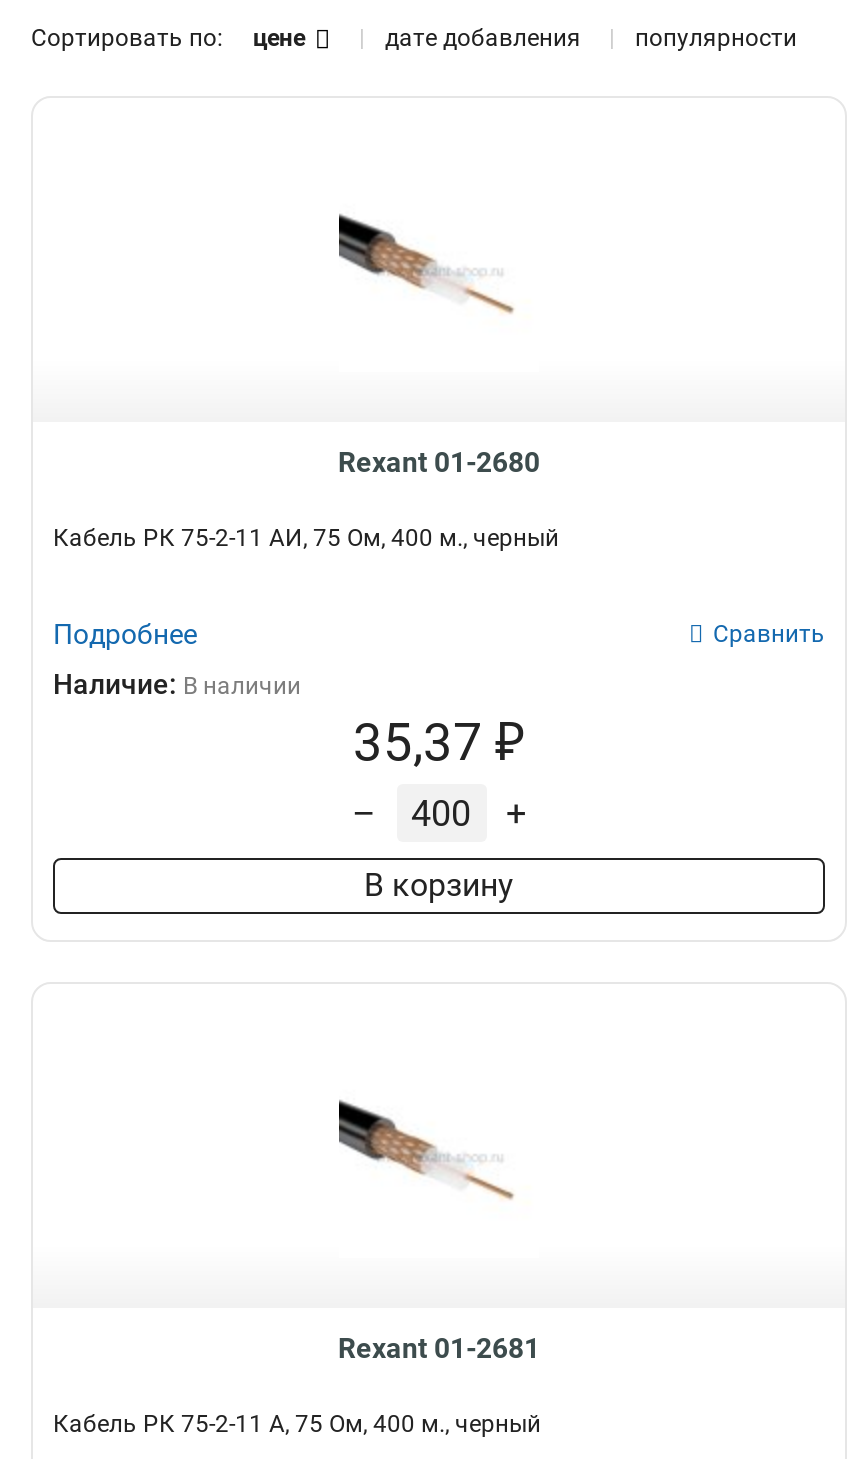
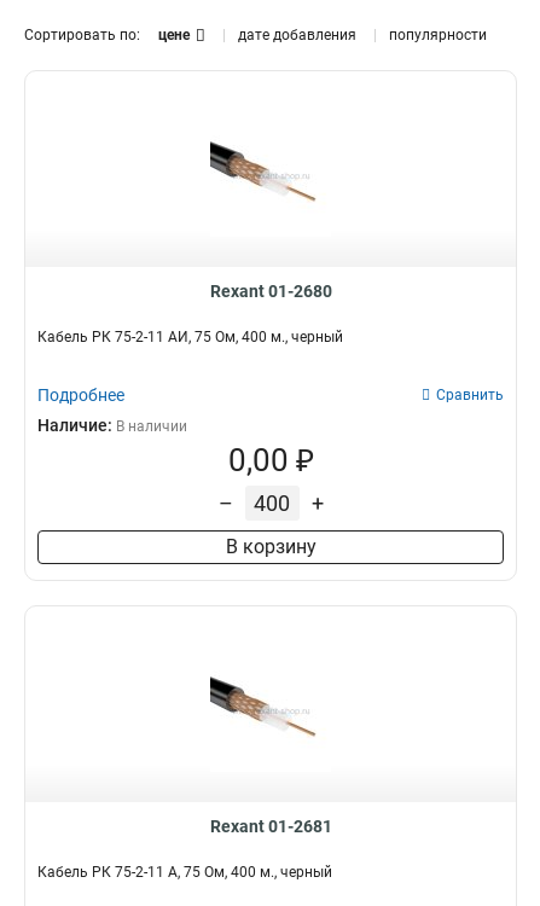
[353,712,525,772] 35,37 ₽ -> [228,442,313,478] 0,00 ₽

